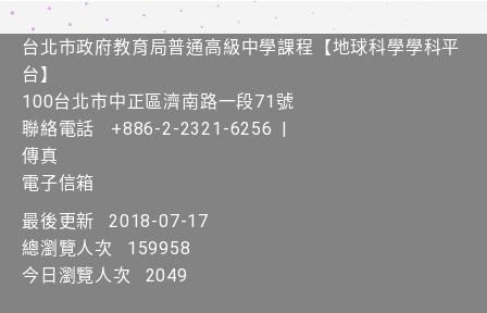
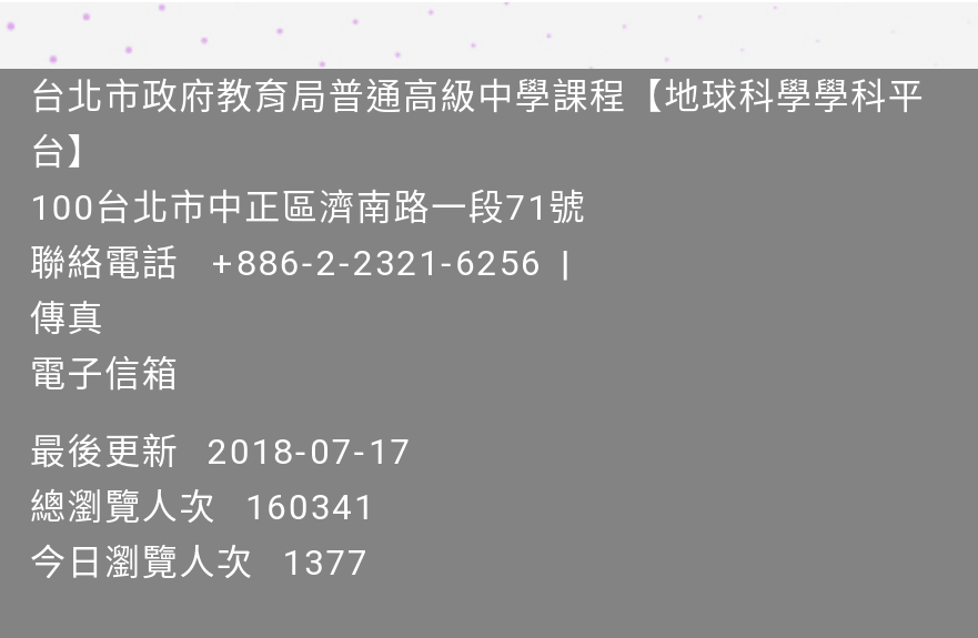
[22,238,191,259] 總瀏覽人次 159958 -> [30,486,375,528] 總瀏覽人次 160341
[22,265,188,286] 今日瀏覽人次 2049 -> [30,541,369,584] 今日瀏覽人次 1377

